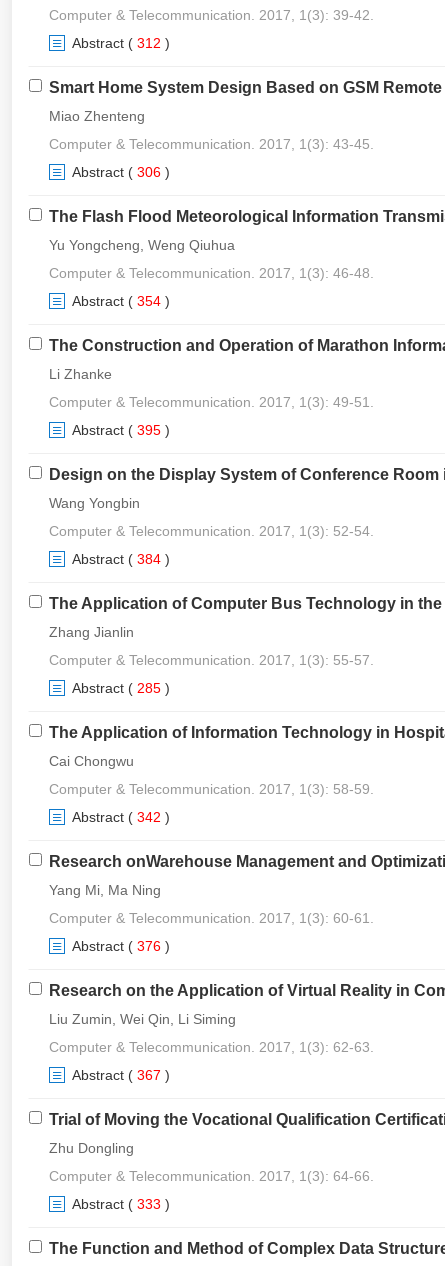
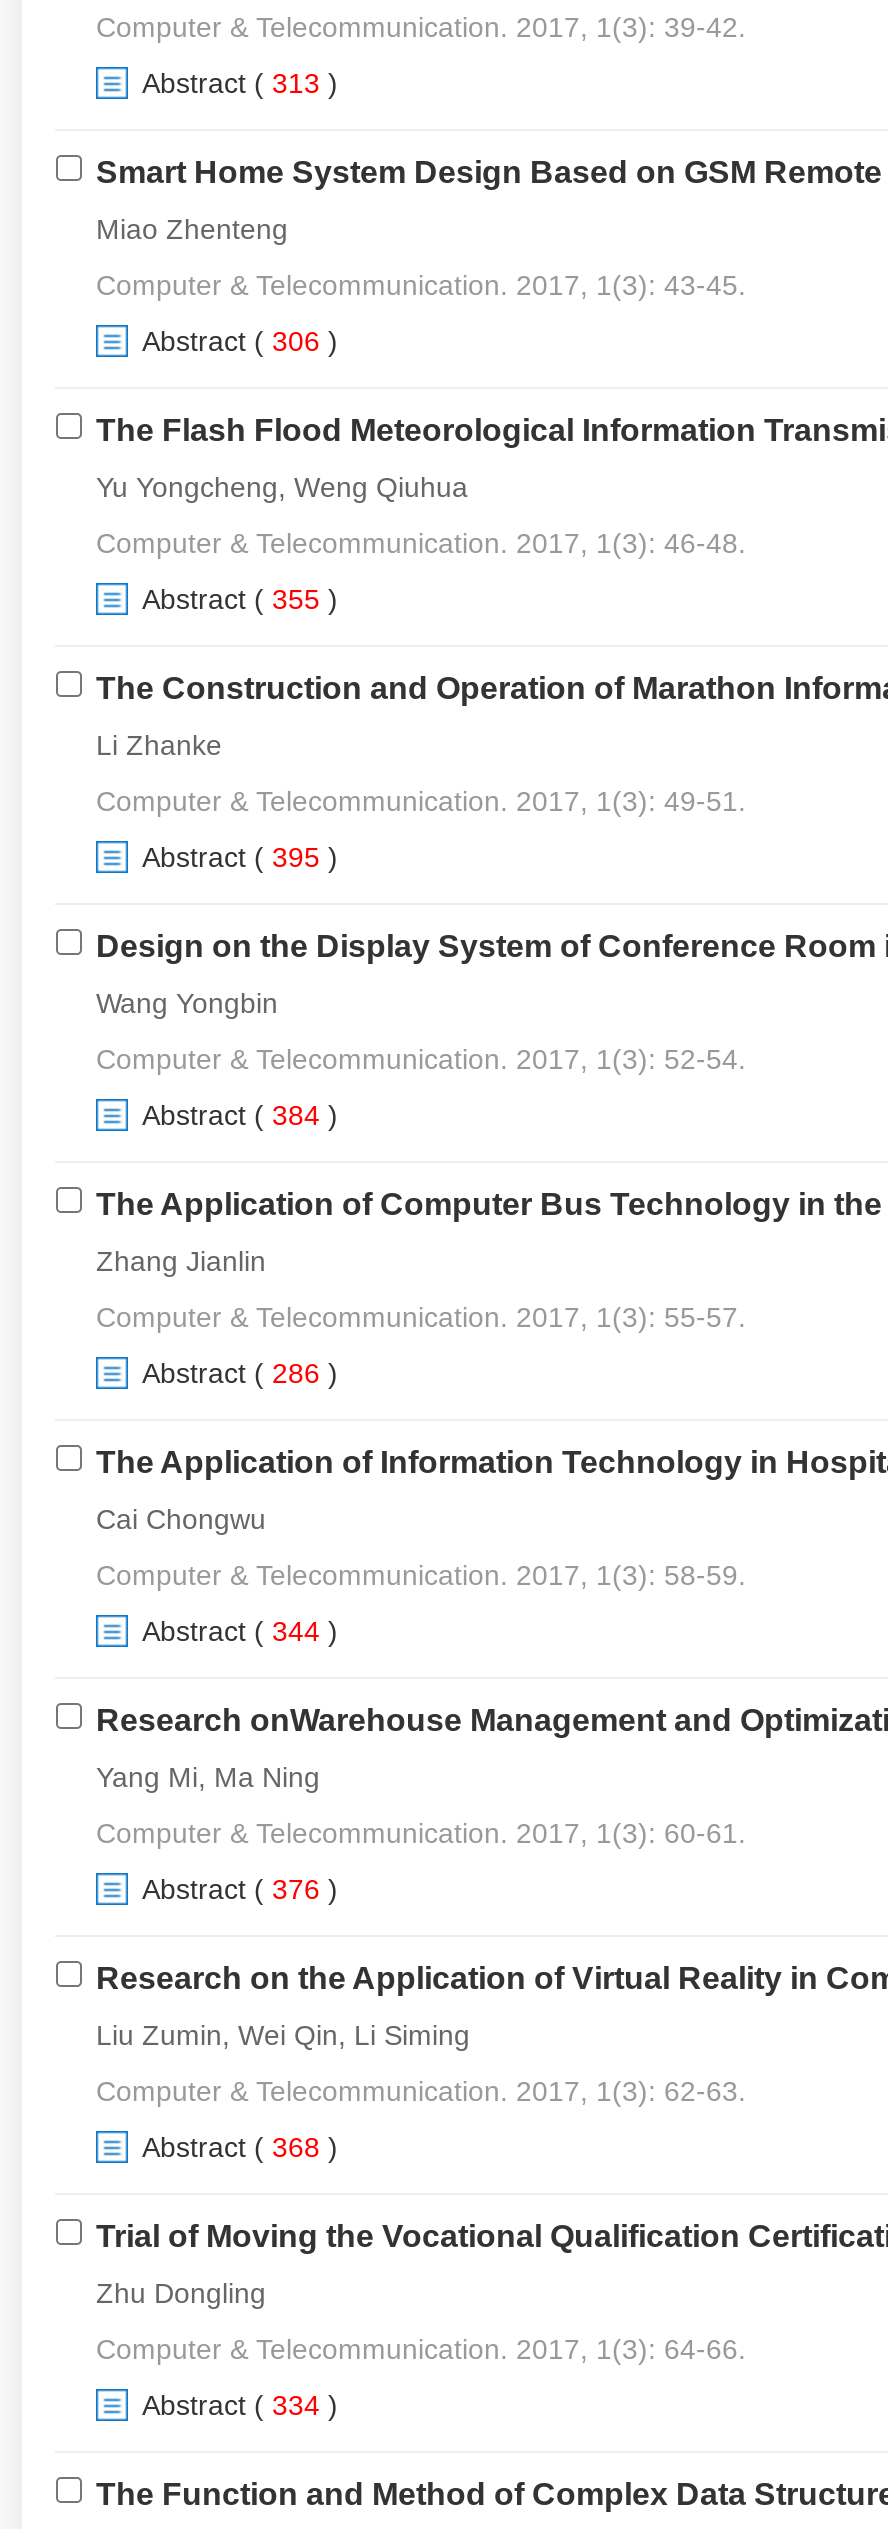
[72,35,170,51] Abstract ( 312) -> [142,67,338,99] Abstract ( 313)
[72,293,170,309] Abstract ( 354) -> [142,583,338,615] Abstract ( 355)
[72,680,170,696] Abstract ( 285) -> [142,1357,338,1389] Abstract ( 286)
[72,809,170,825] Abstract ( 342) -> [142,1615,338,1647] Abstract ( 344)
[72,1067,170,1083] Abstract ( 367) -> [142,2131,338,2163] Abstract ( 368)
[72,1196,170,1212] Abstract ( 333) -> [142,2389,338,2421] Abstract ( 334)

